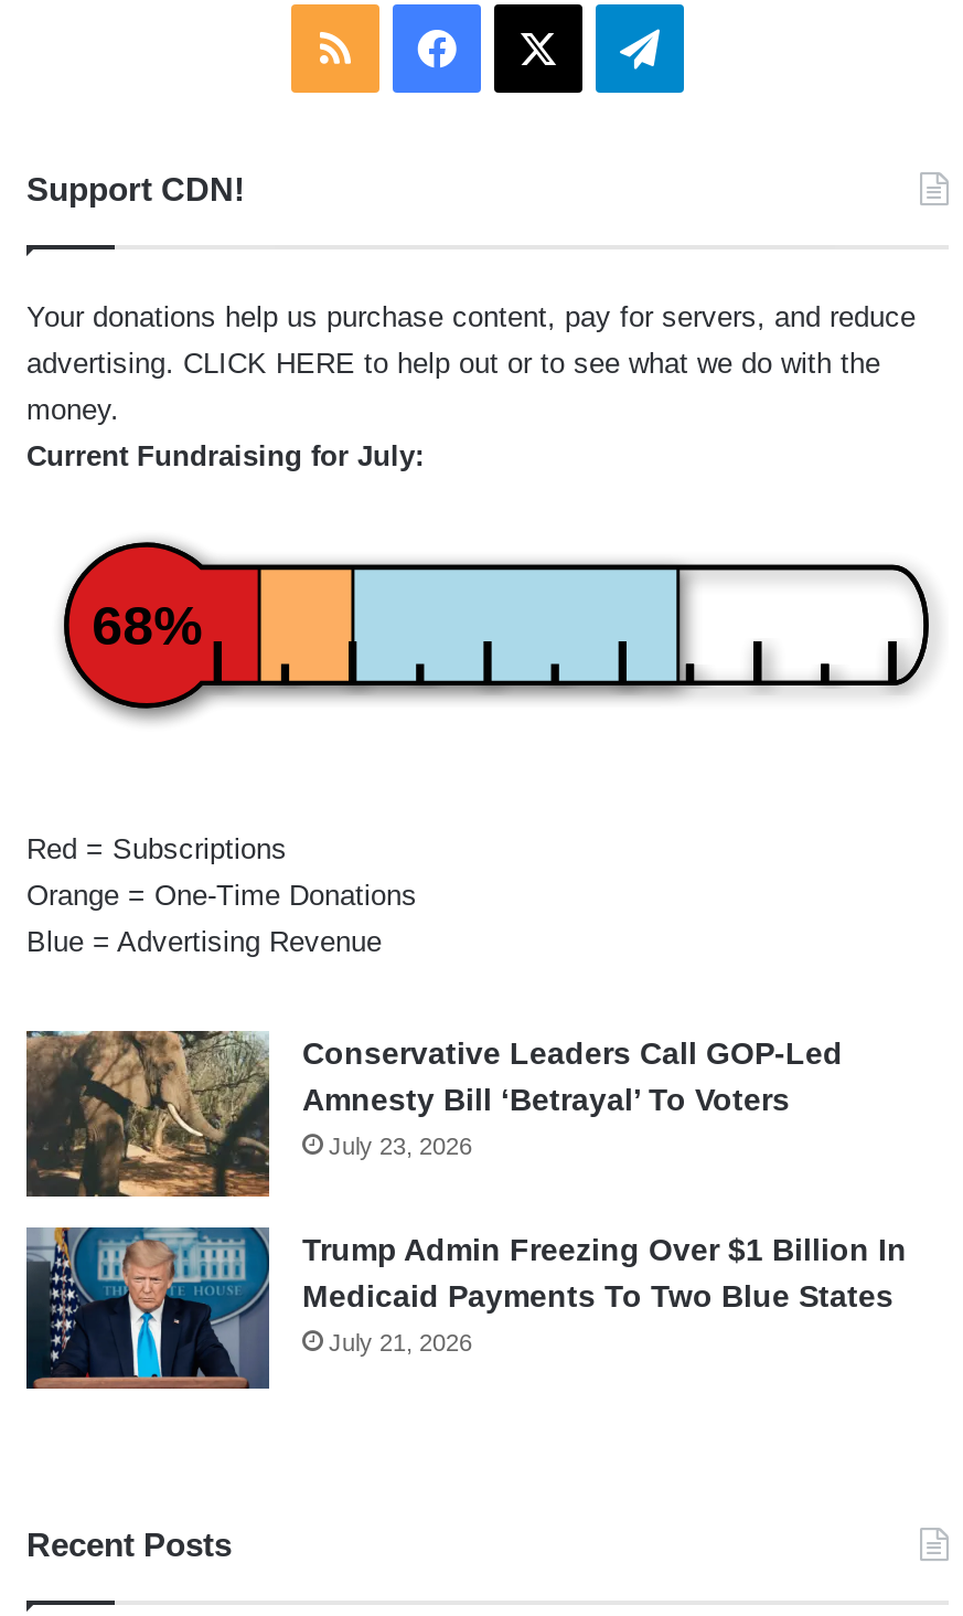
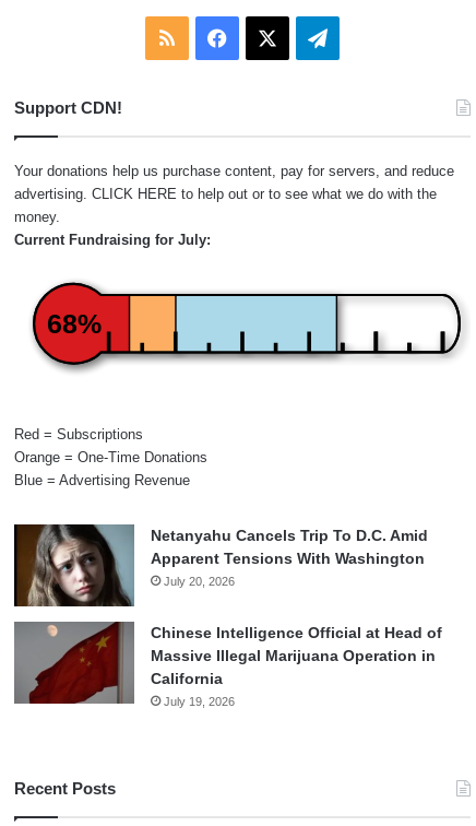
[24,1029,843,1199] [image] | Conservative Leaders Call GOP-Led | Amnesty Bill ‘Betrayal’ To Voters | July 23, 2026 -> [14,523,428,607] [image] | Netanyahu Cancels Trip To D.C. Amid | Apparent Tensions With Washington | July 20, 2026
[24,1225,907,1393] [image] | Trump Admin Freezing Over $1 Billion In | Medicaid Payments To Two Blue States | July 21, 2026 -> [14,621,442,708] [image] | Chinese Intelligence Official at Head of | Massive Illegal Marijuana Operation in | California | July 19, 2026

